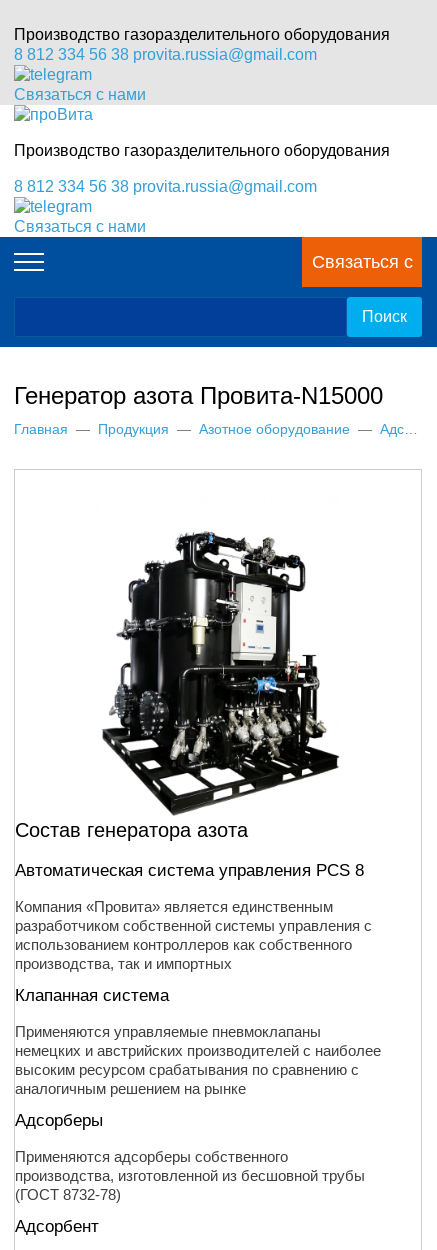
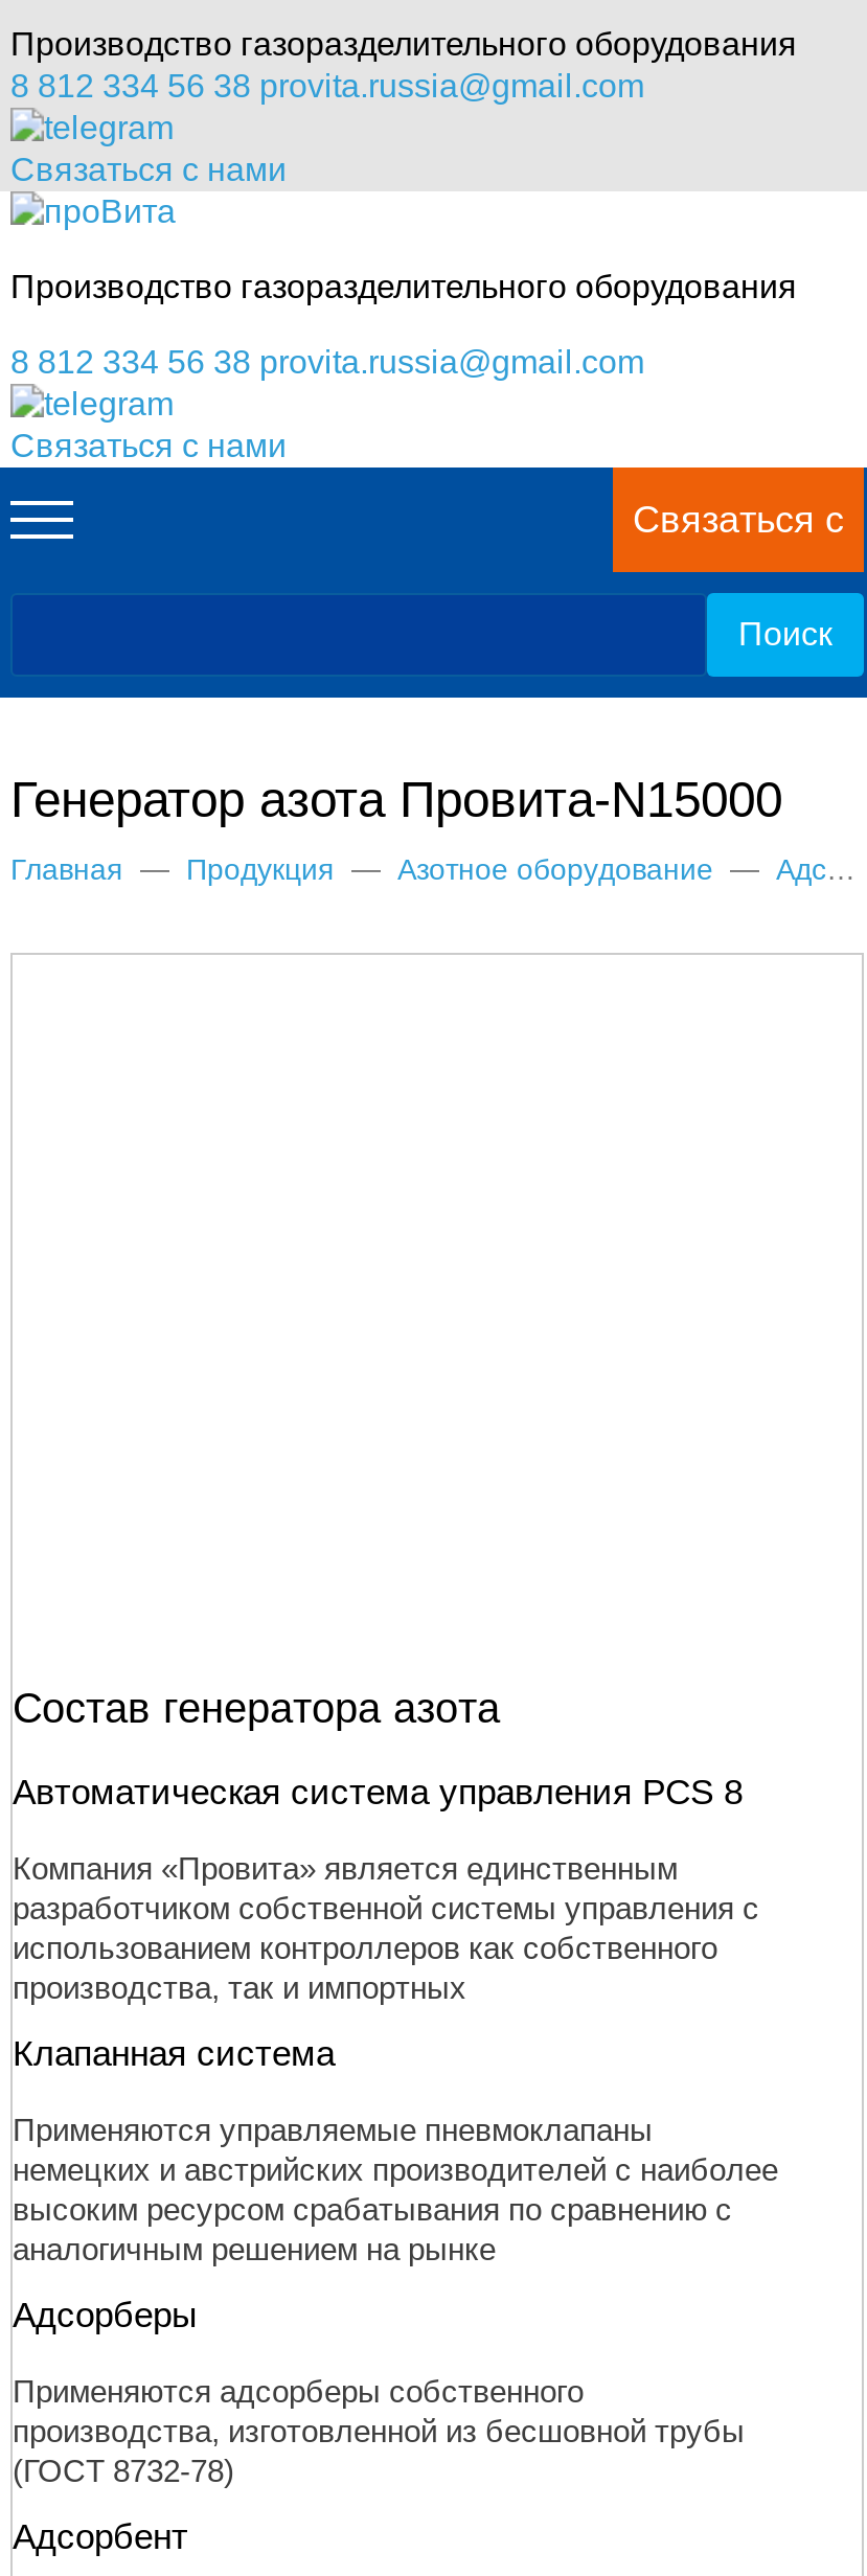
[101,531,340,816] [image] -> none

